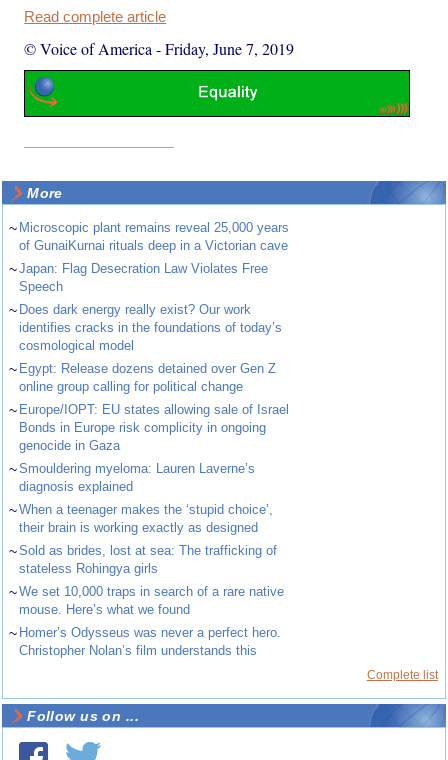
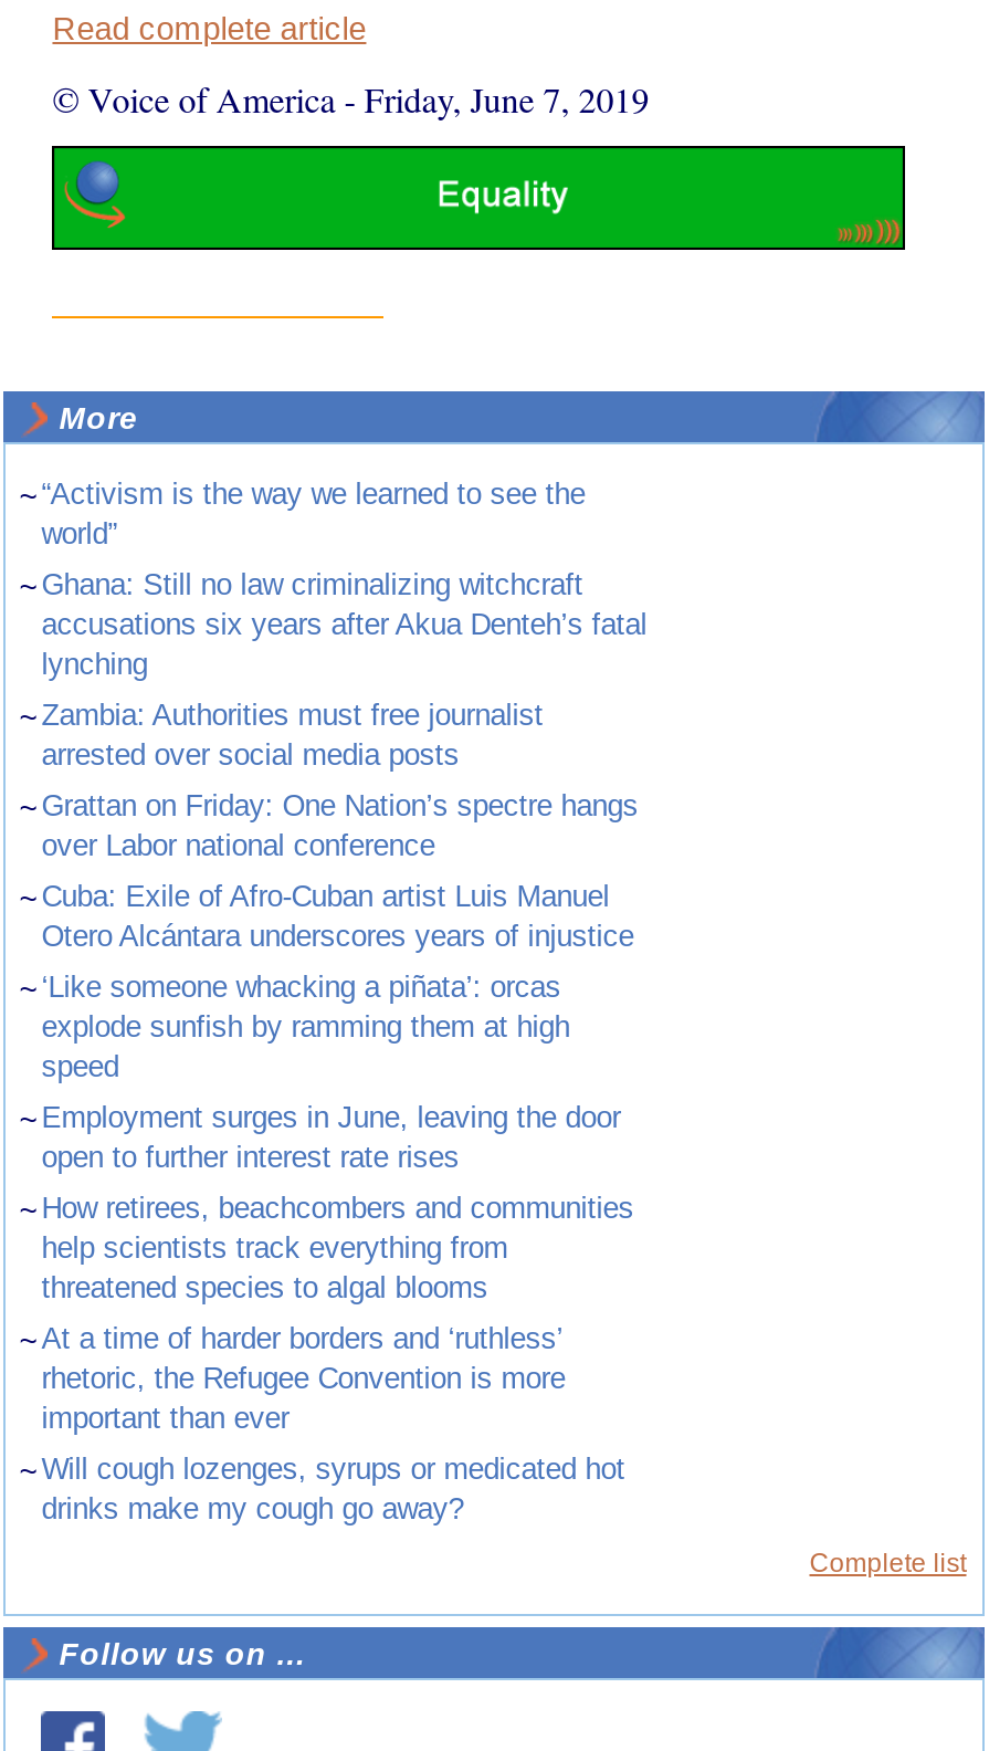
[9,220,289,253] ~ Microscopic plant remains reveal 25,000 years | of GunaiKurnai rituals deep in a Victorian cave -> [19,479,585,552] ~ “Activism is the way we learned to see the | world”
[9,261,268,294] ~ Japan: Flag Desecration Law Violates Free | Speech -> [19,569,647,682] ~ Ghana: Still no law criminalizing witchcraft | accusations six years after Akua Denteh’s fatal | lynching
[9,302,282,353] ~ Does dark energy really exist? Our work | identifies cracks in the foundations of today’s | cosmological model -> [19,700,543,773] ~ Zambia: Authorities must free journalist | arrested over social media posts
[9,361,276,394] ~ Egypt: Release dozens detained over Gen Z | online group calling for political change -> [19,790,638,863] ~ Grattan on Friday: One Nation’s spectre hangs | over Labor national conference
[9,402,289,453] ~ Europe/IOPT: EU states allowing sale of Israel | Bonds in Europe risk complicity in ongoing | genocide in Gaza -> [19,881,634,954] ~ Cuba: Exile of Afro-Cuban artist Luis Manuel | Otero Alcántara underscores years of injustice
[9,461,255,494] ~ Smouldering myeloma: Lauren Laverne’s | diagnosis explained -> [19,972,570,1084] ~ ‘Like someone whacking a piñata’: orcas | explode sunfish by ramming them at high | speed
[9,502,273,535] ~ When a teenager makes the ‘stupid choice’, | their brain is working exactly as designed -> [19,1102,620,1175] ~ Employment surges in June, leaving the door | open to further interest rate rises
[9,543,277,576] ~ Sold as brides, lost at sea: The trafficking of | stateless Rohingya girls -> [19,1193,634,1306] ~ How retirees, beachcombers and communities | help scientists track everything from | threatened species to algal blooms
[9,584,284,617] ~ We set 10,000 traps in search of a rare native | mouse. Here’s what we found -> [19,1323,565,1436] ~ At a time of harder borders and ‘ruthless’ | rhetoric, the Refugee Convention is more | important than ever
[9,625,281,658] ~ Homer’s Odysseus was never a perfect hero. | Christopher Nolan’s film understands this -> [19,1454,625,1527] ~ Will cough lozenges, syrups or medicated hot | drinks make my cough go away?

